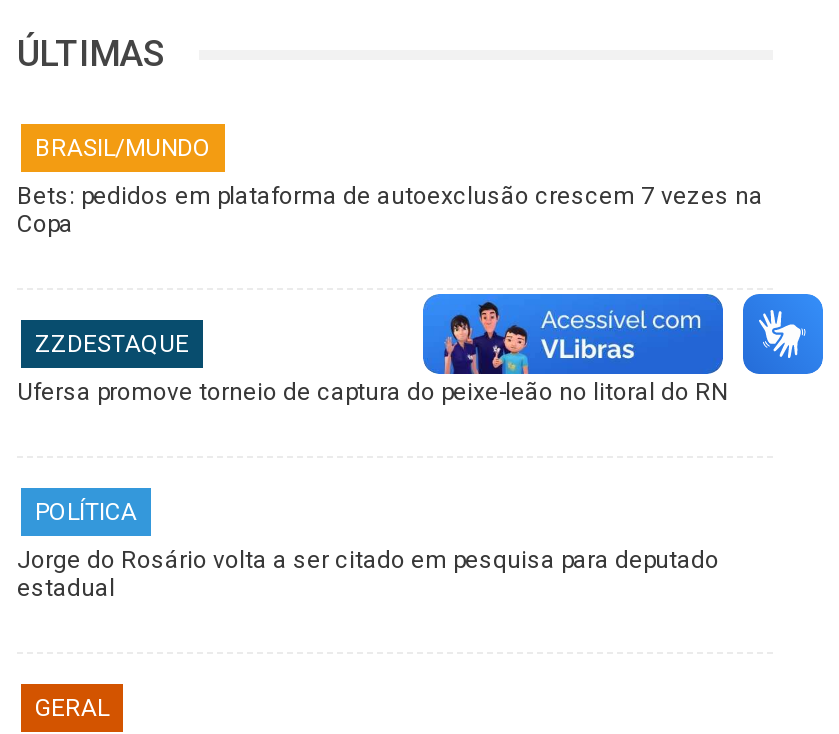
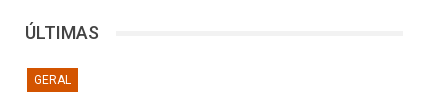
[17,134,763,238] BRASIL/MUNDO | Bets: pedidos em plataforma de autoexclusão crescem 7 vezes na | Copa -> none
[17,292,727,406] [image] | ZZDESTAQUE | Ufersa promove torneio de captura do peixe-leão no litoral do RN -> none
[741,292,825,376] [image] -> none
[17,498,719,602] POLÍTICA | Jorge do Rosário volta a ser citado em pesquisa para deputado | estadual -> none

